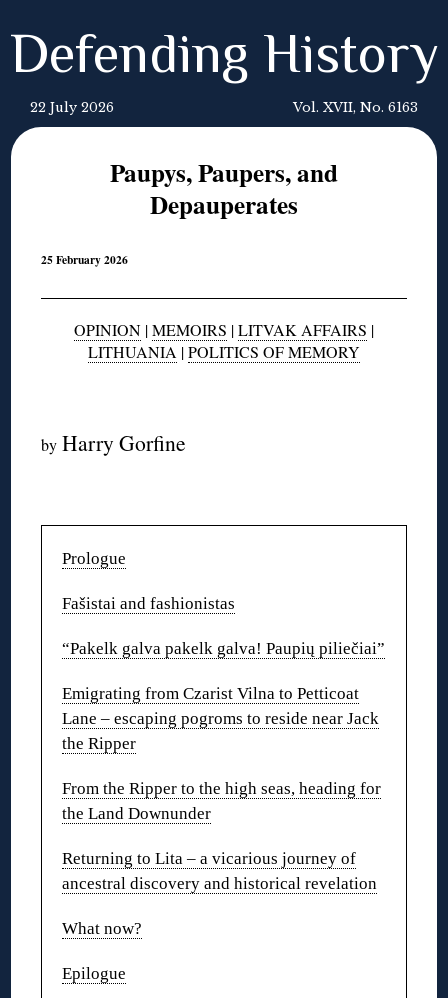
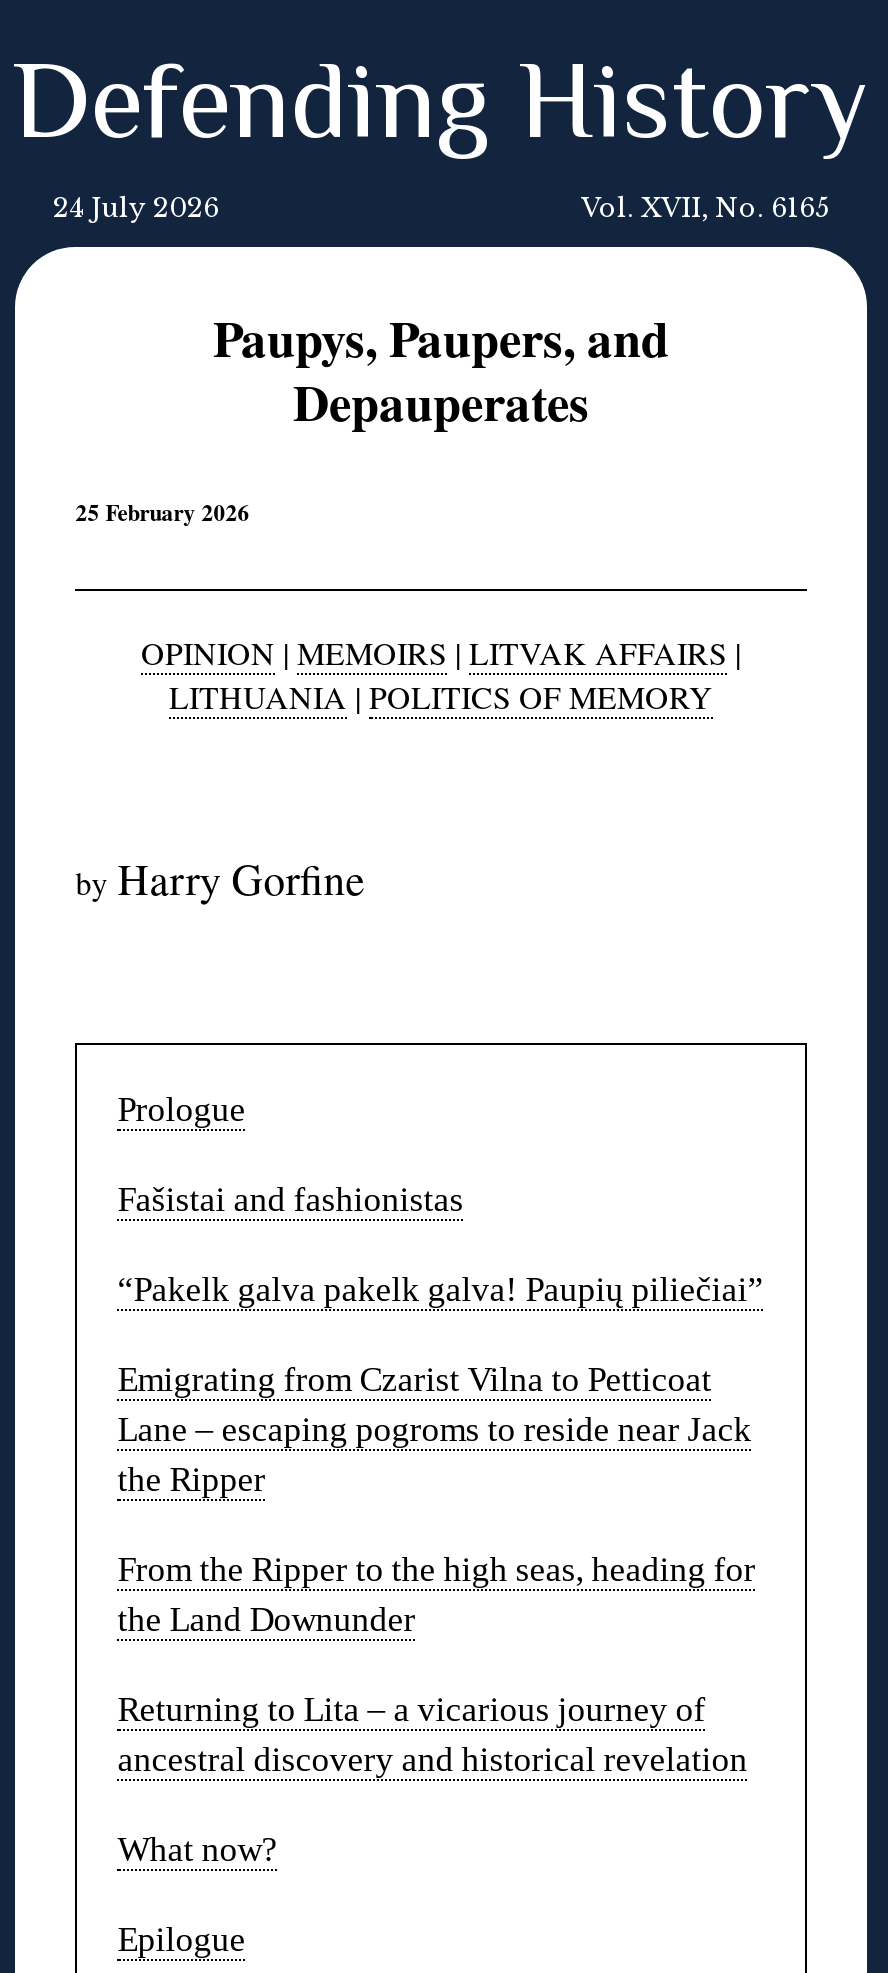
[30,100,114,115] 22 July 2026 -> [53,193,219,223] 24 July 2026
[293,100,418,115] Vol. XVII, No. 6163 -> [581,193,829,223] Vol. XVII, No. 6165

